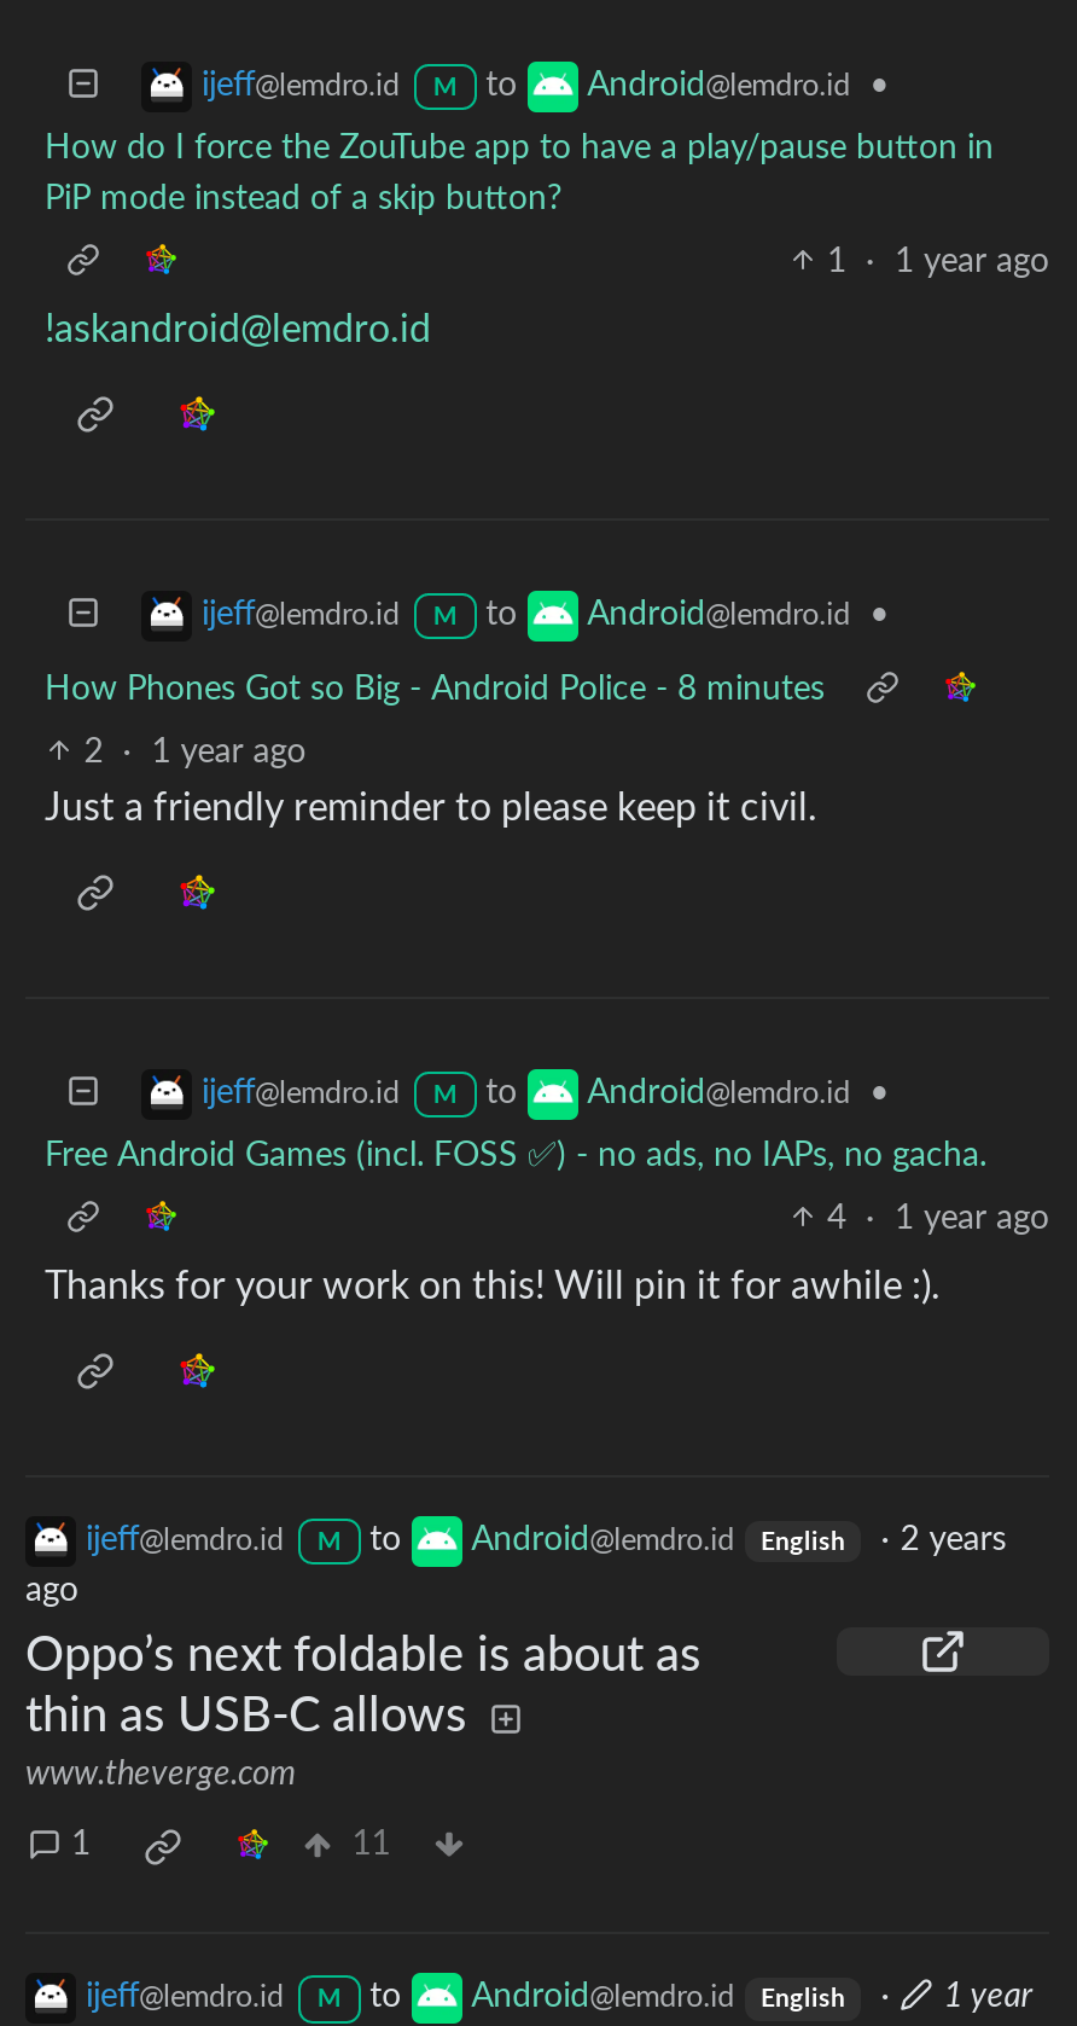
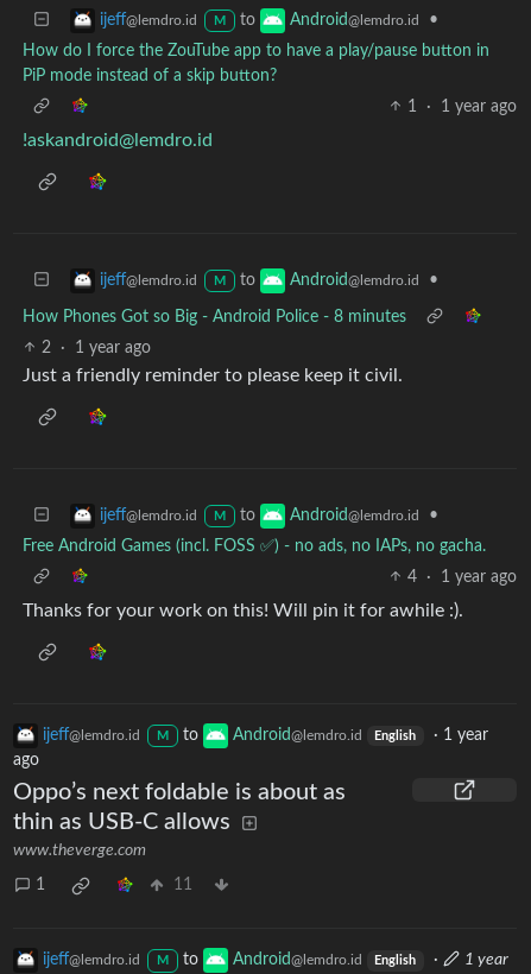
[86,1523,1006,1557] ijeff@lemdro.id M to Android@lemdro.id English · 2 years -> [43,727,488,743] ijeff@lemdro.id M to Android@lemdro.id English · 1 year

